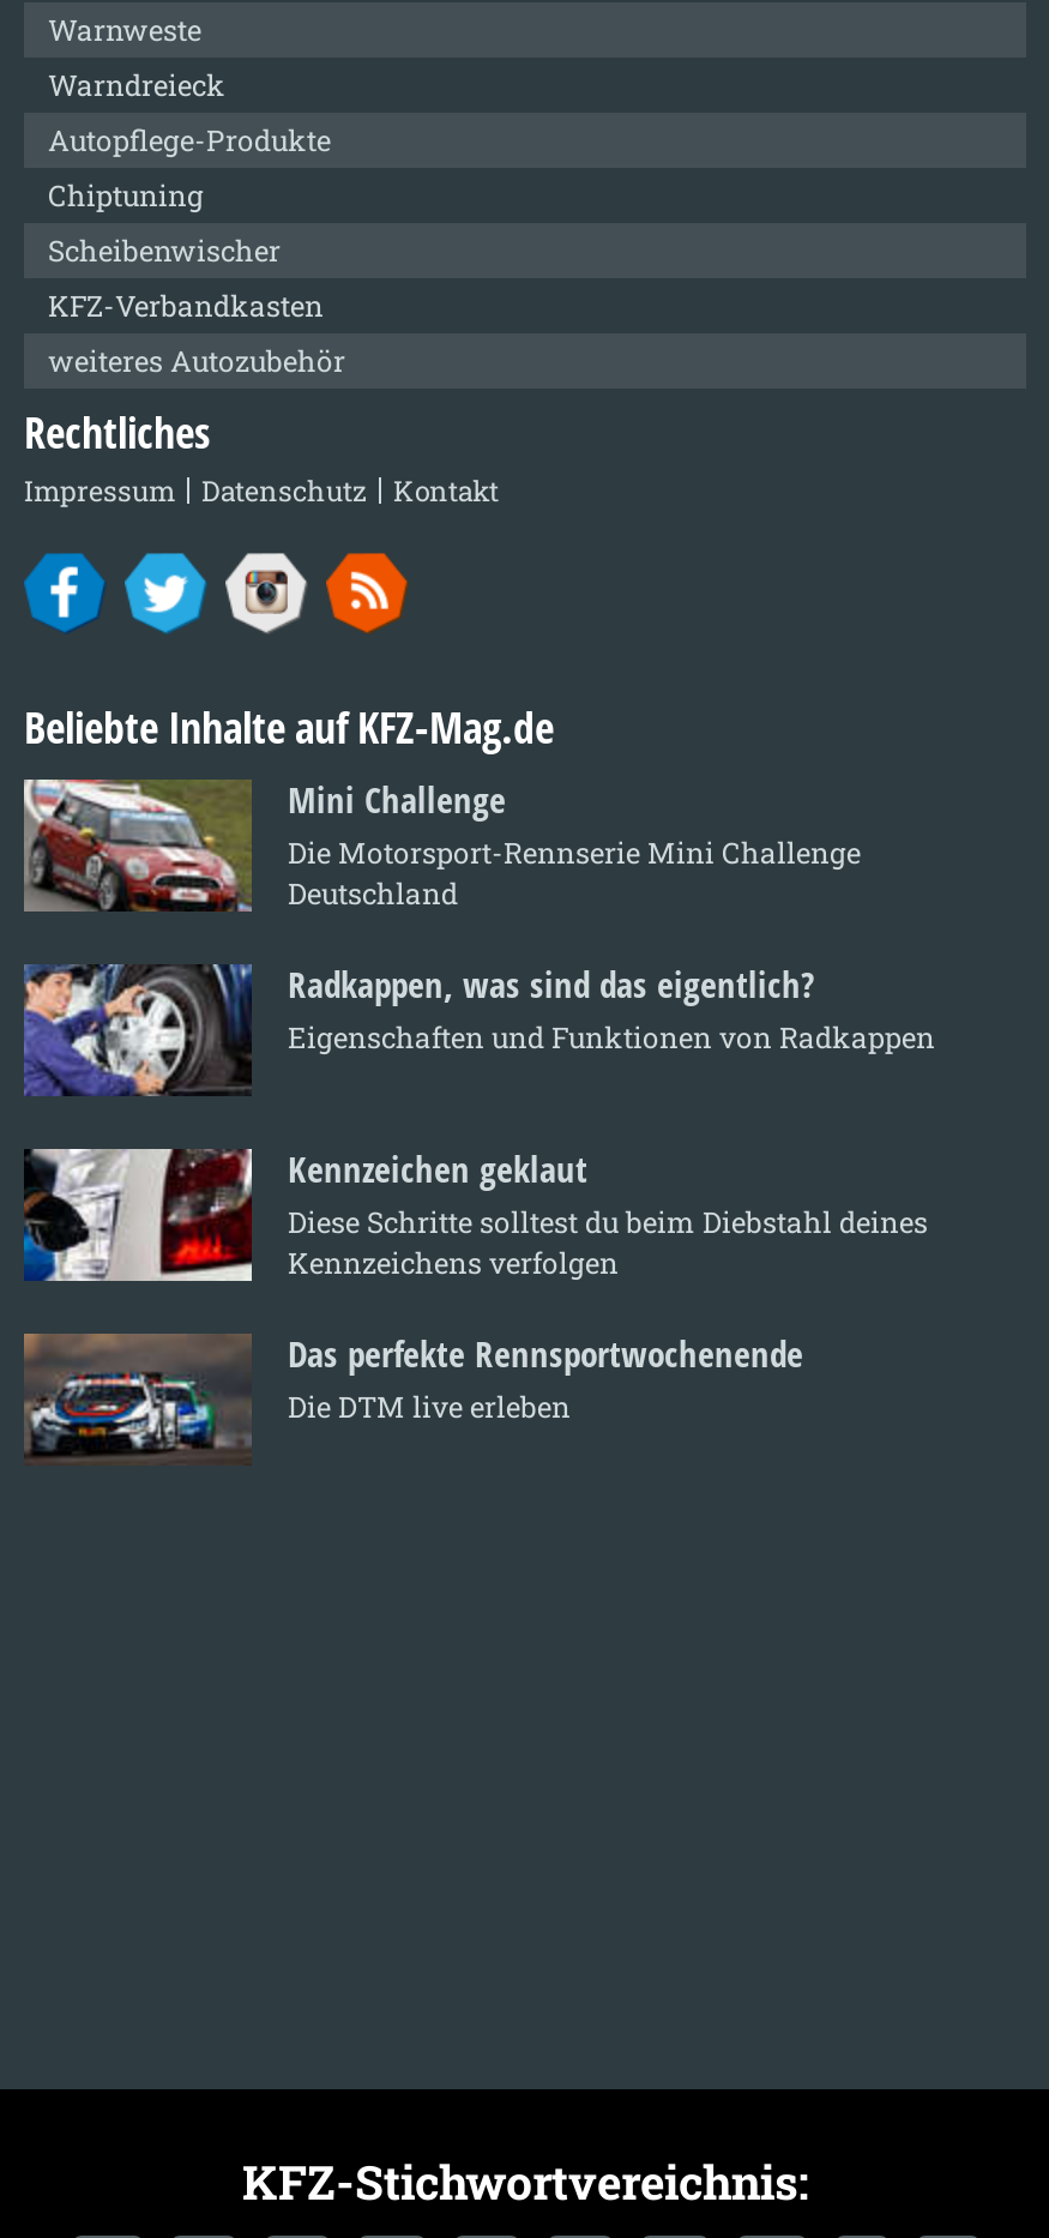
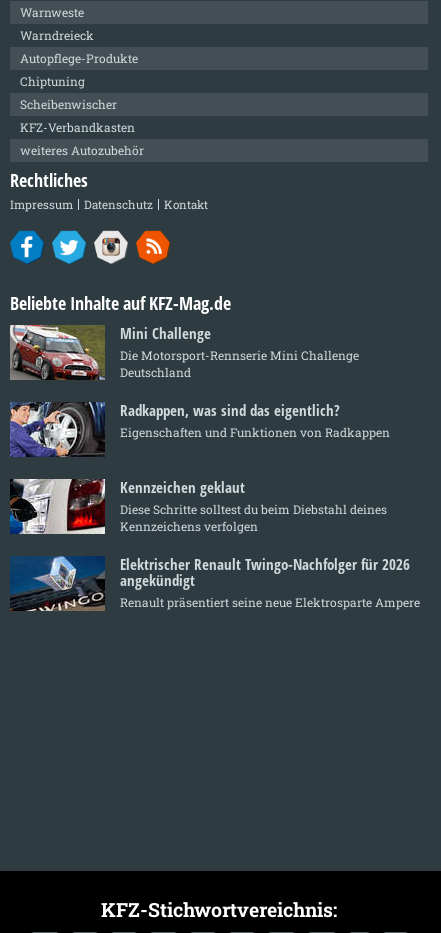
[22,1328,803,1466] [image] | Das perfekte Rennsportwochenende | Die DTM live erleben -> [10,554,420,612] [image] | Elektrischer Renault Twingo-Nachfolger für 2026 | angekündigt | Renault präsentiert seine neue Elektrosparte Ampere

